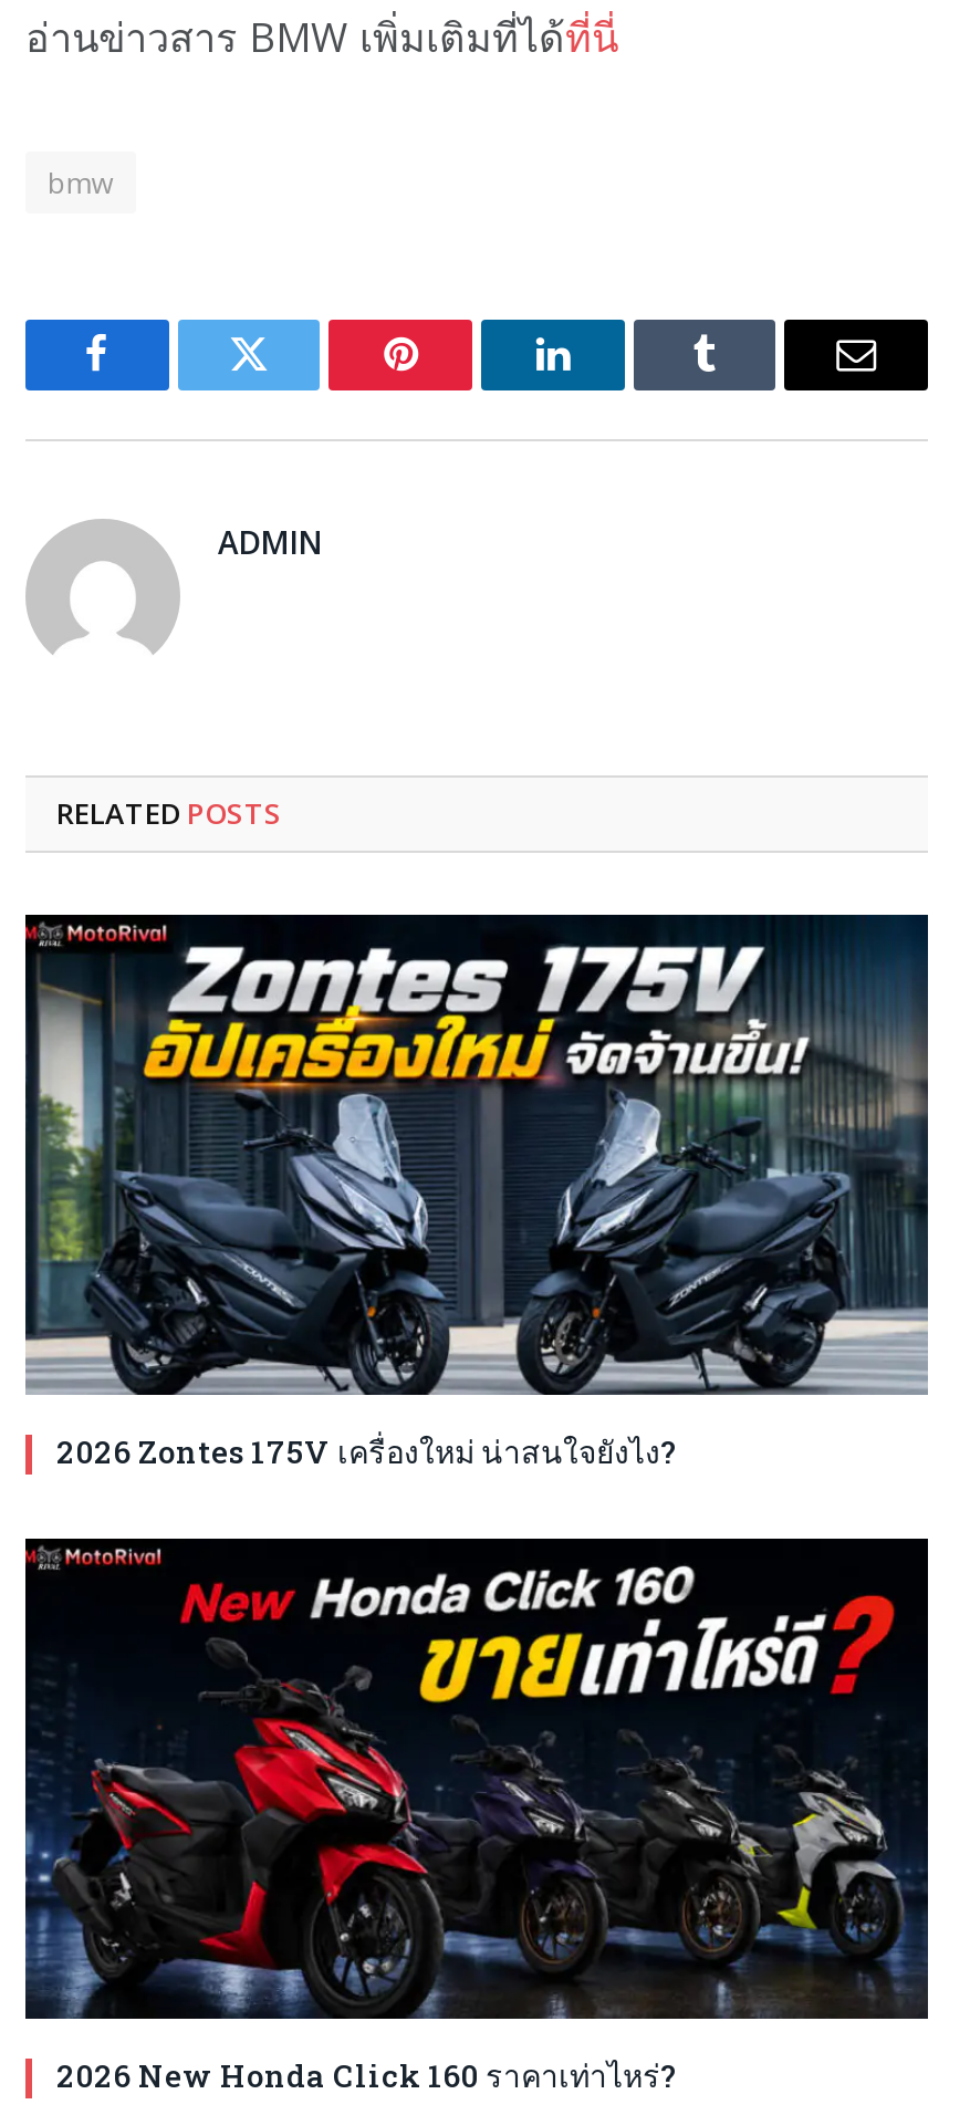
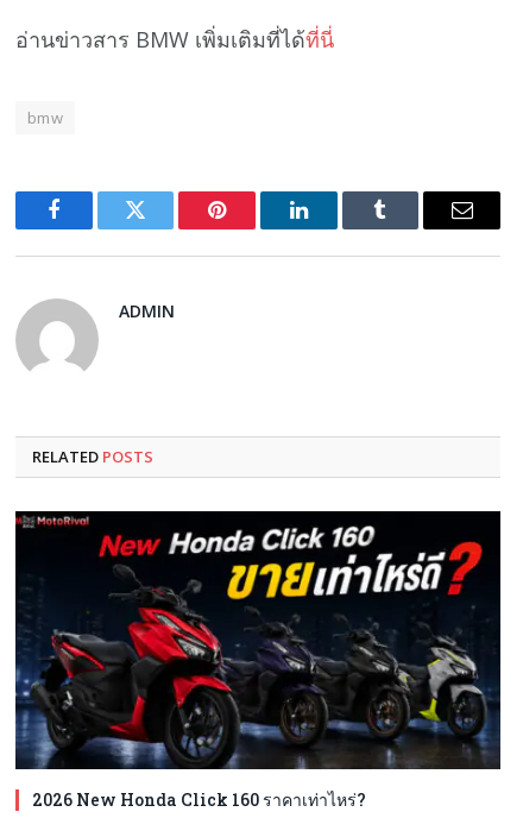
[25,911,928,1473] [image] | 2026 Zontes 175V เครื่องใหม่ น่าสนใจยังไง? -> none

